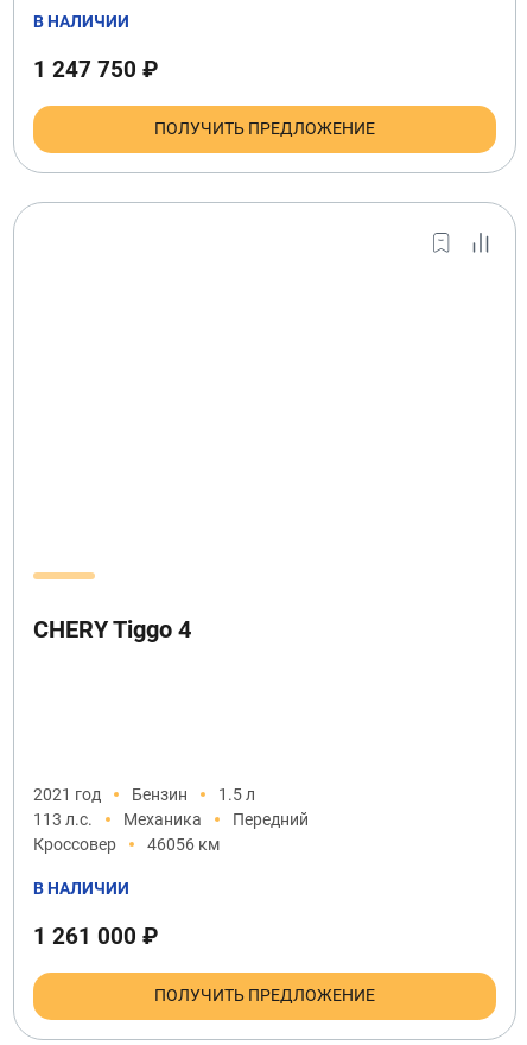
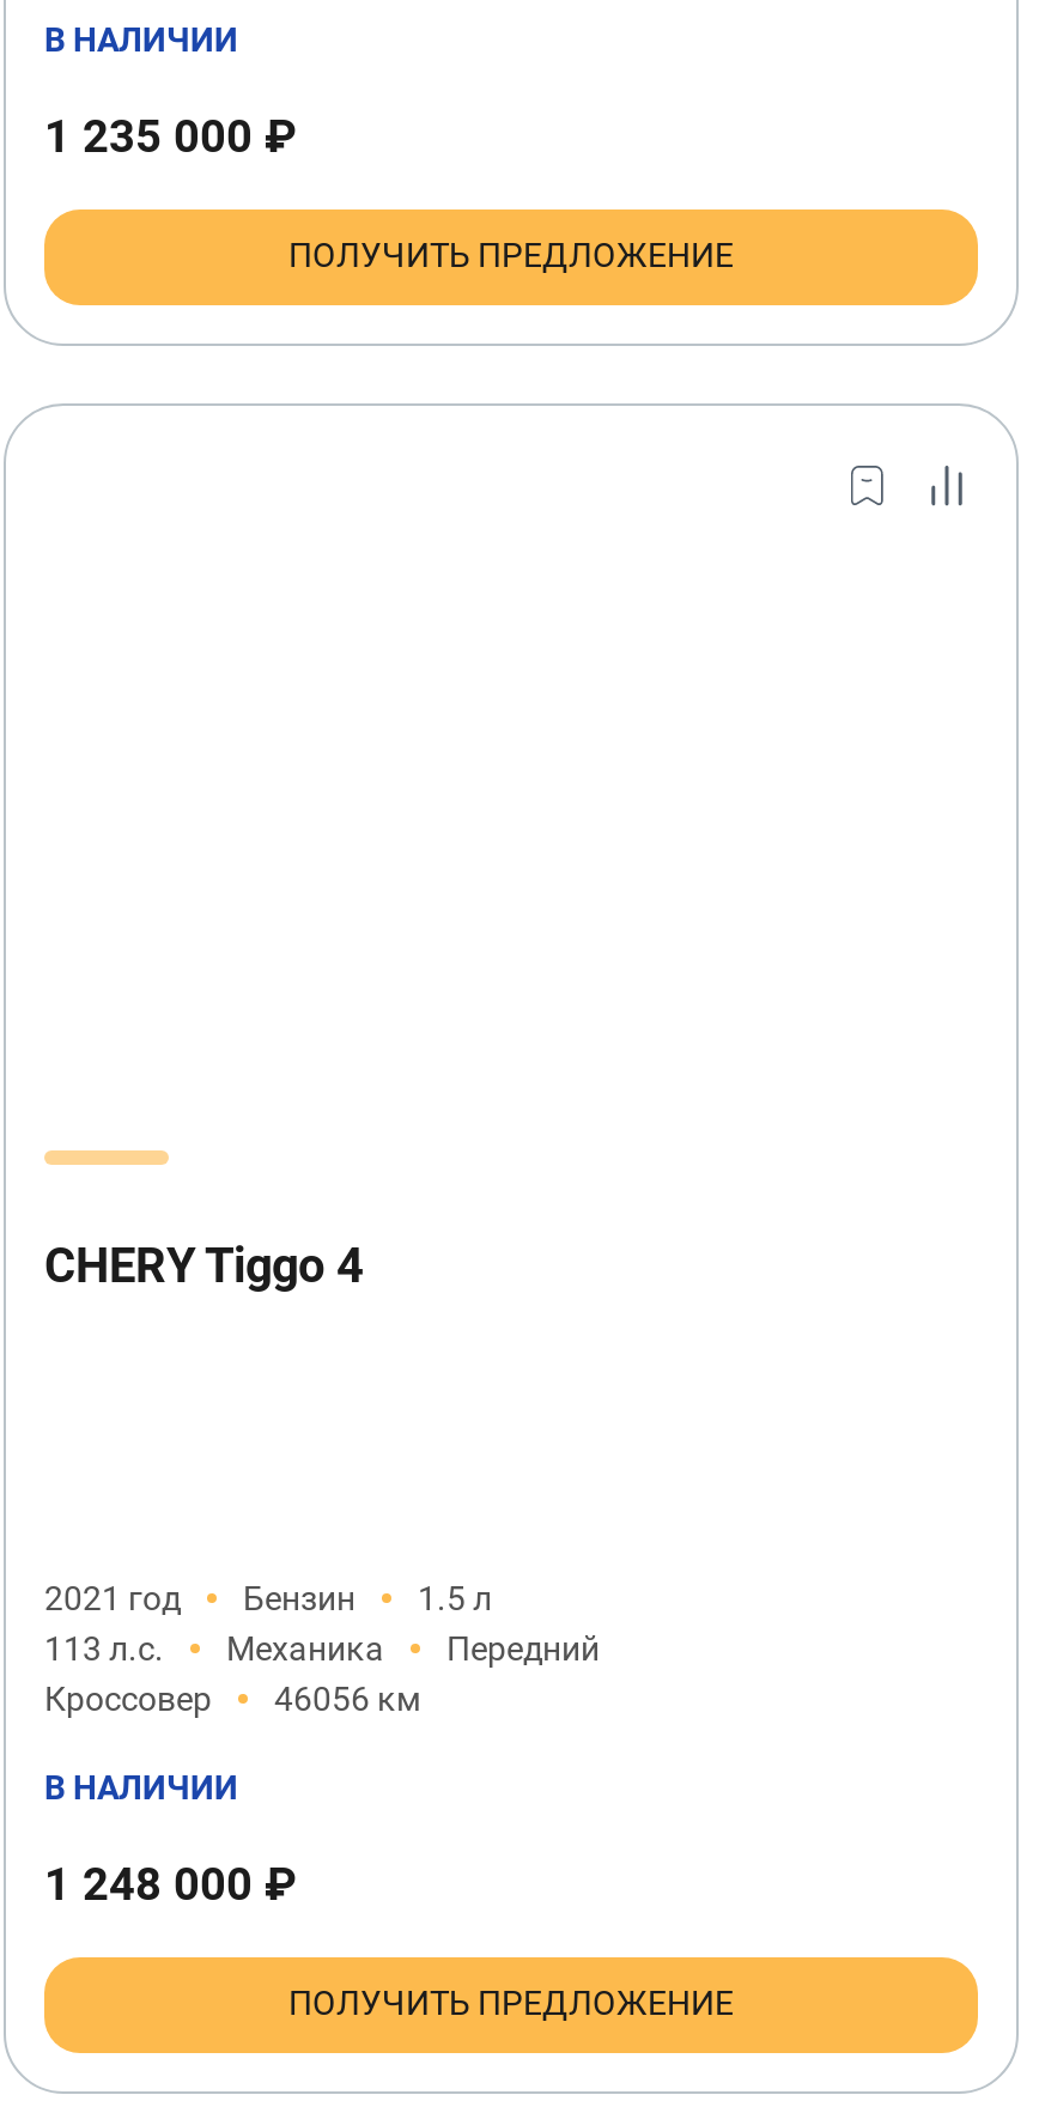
[33,56,158,83] 1 247 750 ₽ -> [44,109,296,164] 1 235 000 ₽
[33,922,158,950] 1 261 000 ₽ -> [44,1856,296,1911] 1 248 000 ₽

